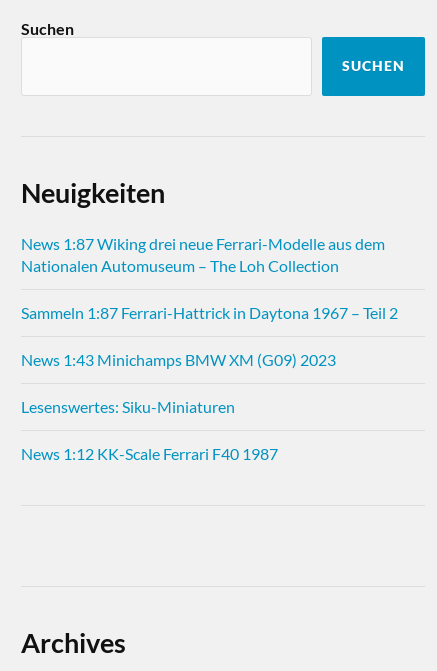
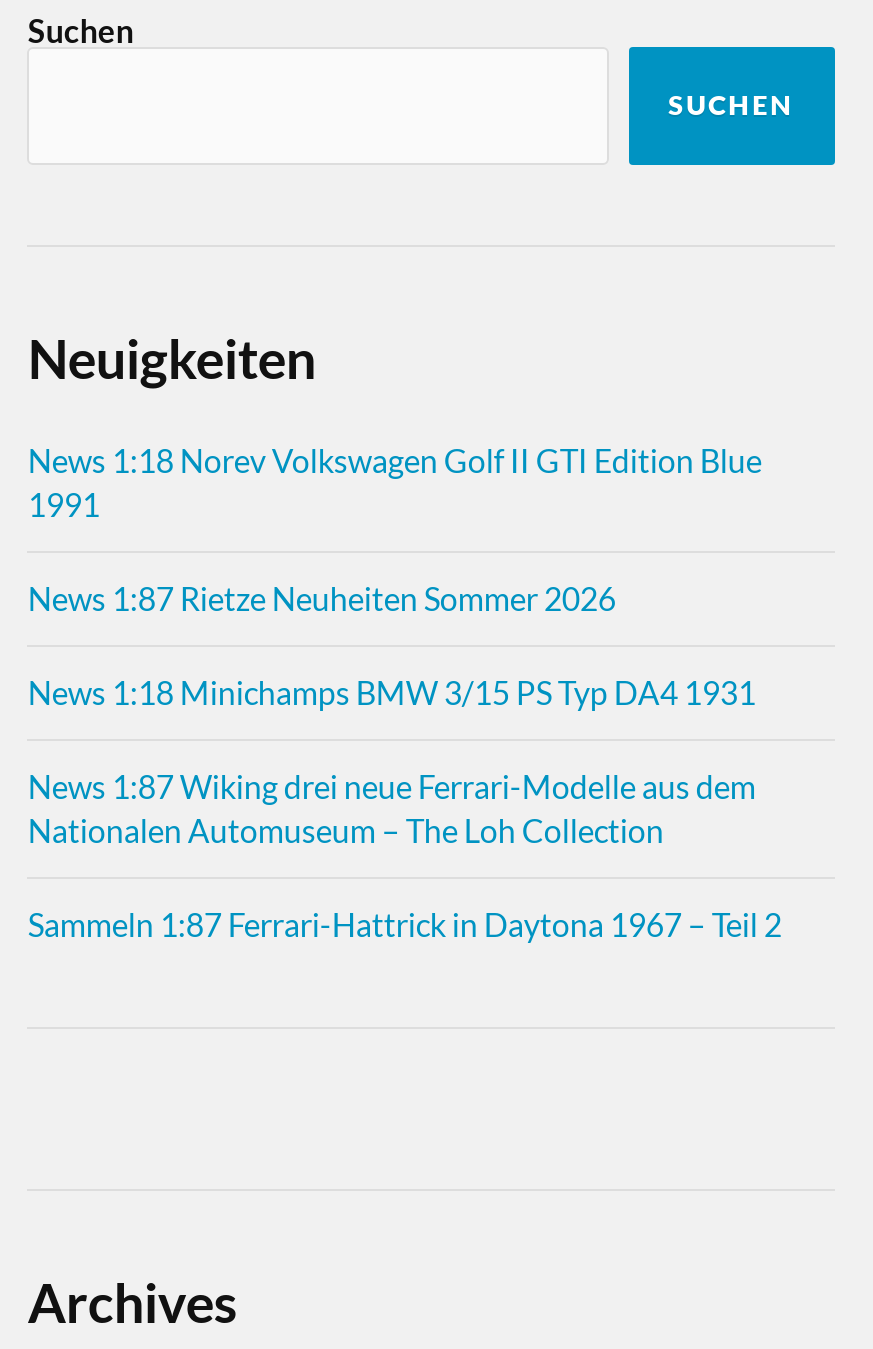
none -> [28,441,762,711] News 1:18 Norev Volkswagen Golf II GTI Edition Blue | 1991 | News 1:87 Rietze Neuheiten Sommer 2026 | News 1:18 Minichamps BMW 3/15 PS Typ DA4 1931
moved [21,234,398,322] -> [28,767,782,943]: News 1:87 Wiking drei neue Ferrari-Modelle aus dem | Nationalen Automuseum – The Loh Collection | Sammeln 1:87 Ferrari-Hattrick in Daytona 1967 – Teil 2
[21,350,336,463] News 1:43 Minichamps BMW XM (G09) 2023 | Lesenswertes: Siku-Miniaturen | News 1:12 KK-Scale Ferrari F40 1987 -> none

